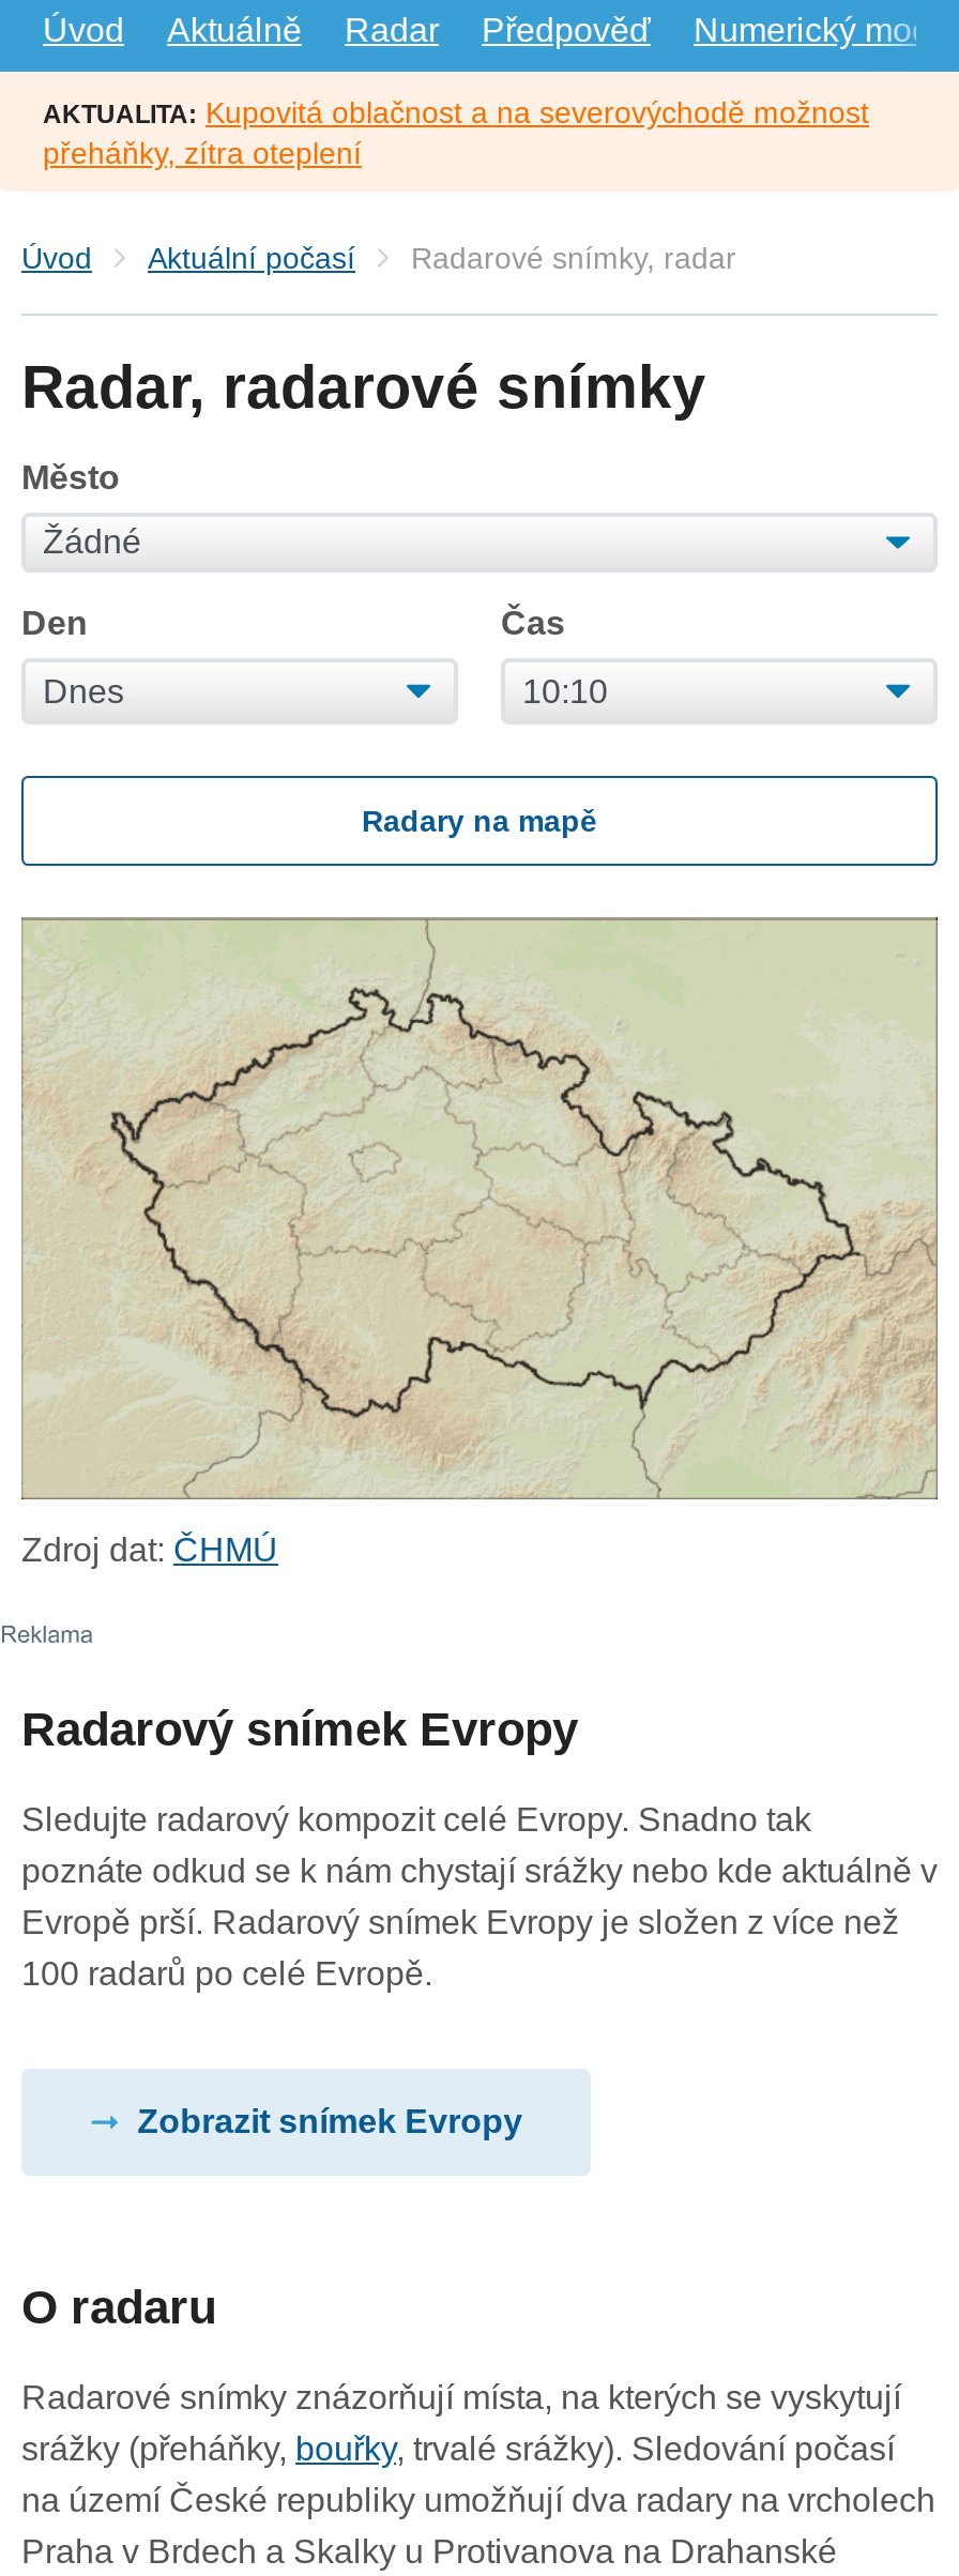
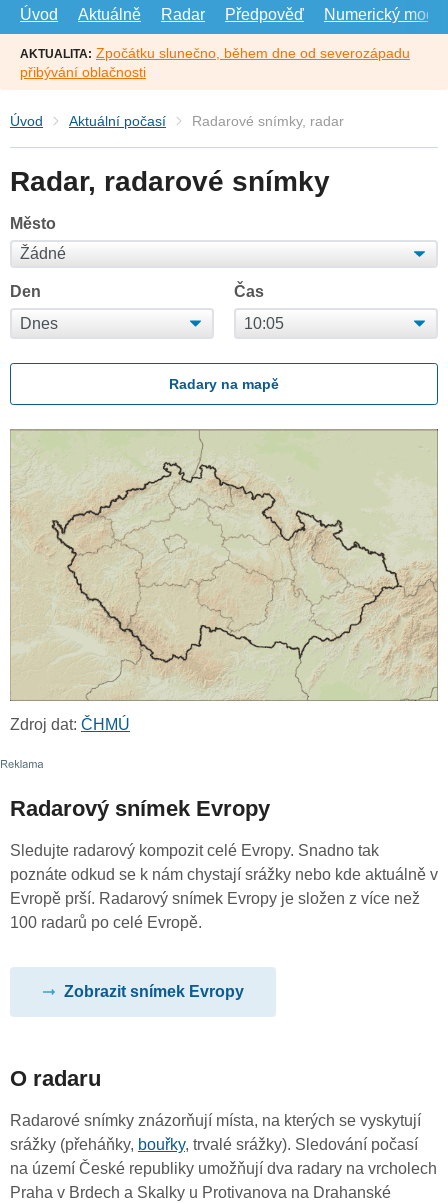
[43,94,869,169] AKTUALITA: Kupovitá oblačnost a na severovýchodě možnost | přeháňky, zítra oteplení -> [20,45,410,80] AKTUALITA: Zpočátku slunečno, během dne od severozápadu | přibývání oblačnosti

